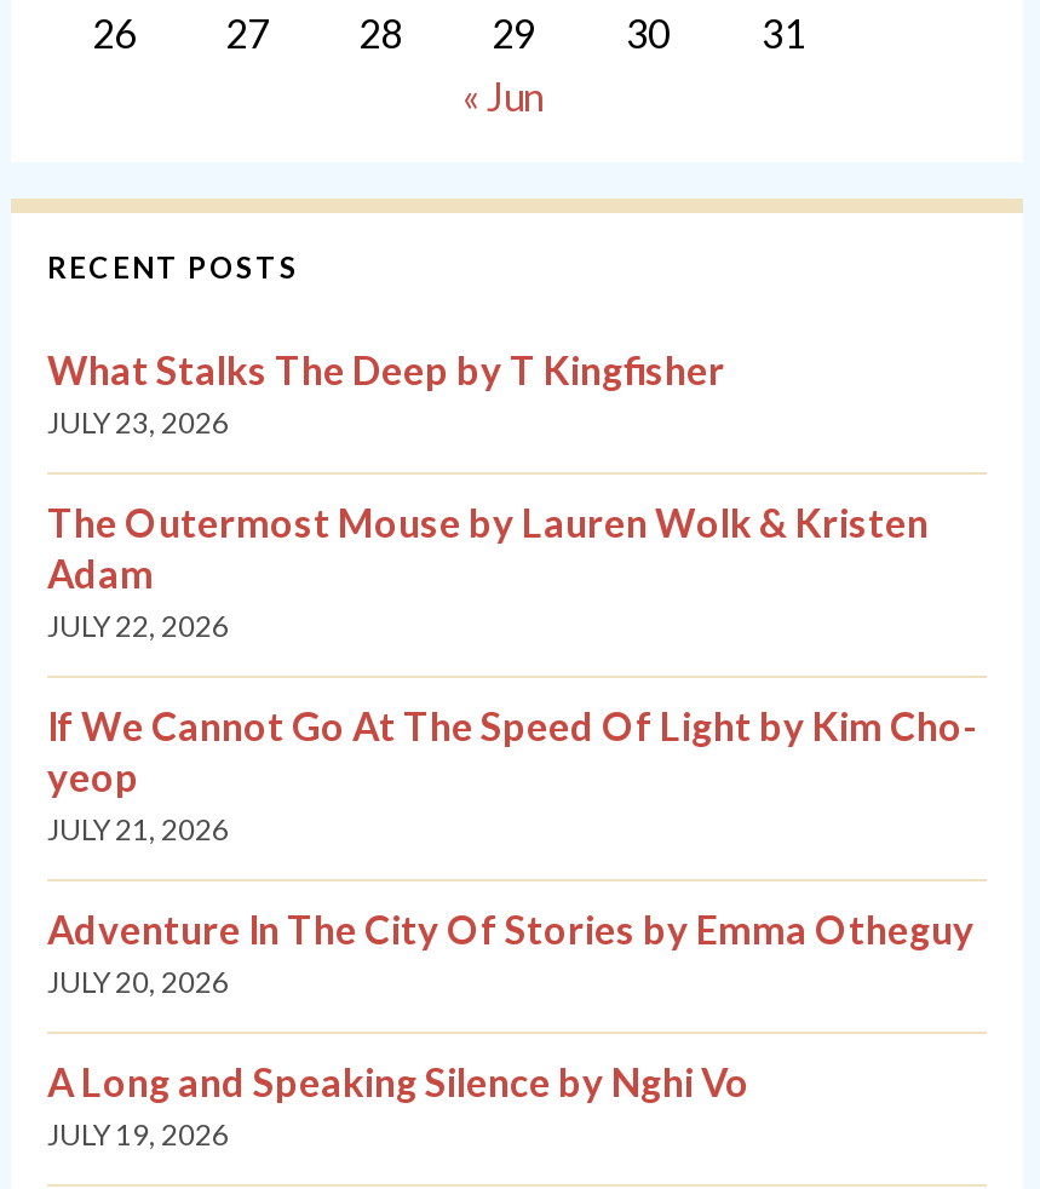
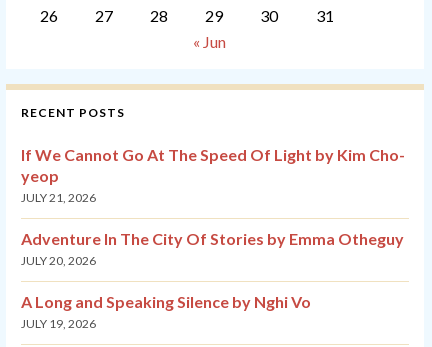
[47,347,929,645] What Stalks The Deep by T Kingfisher | JULY 23, 2026 | The Outermost Mouse by Lauren Wolk & Kristen | Adam | JULY 22, 2026 -> none

